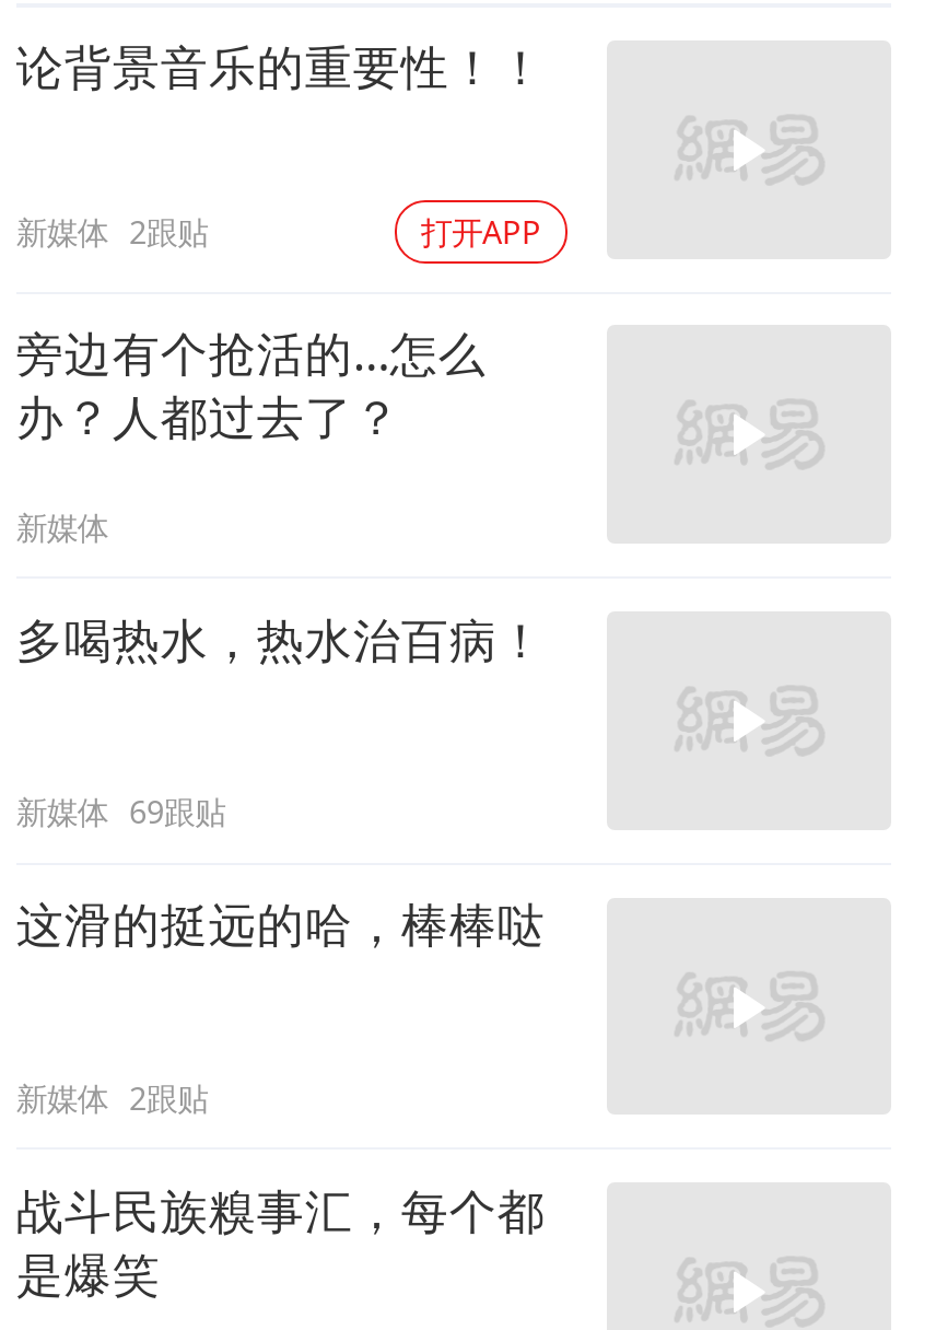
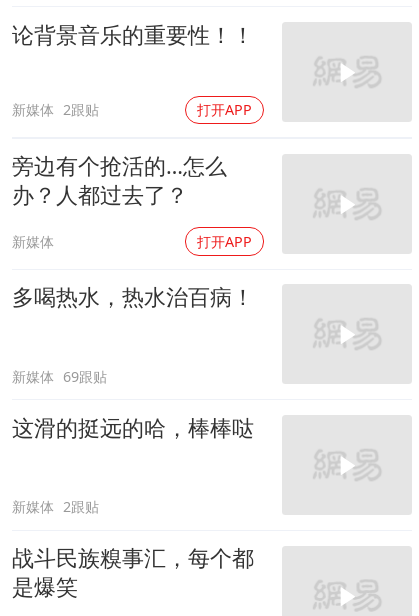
none -> [197,232,252,251] 打开APP

